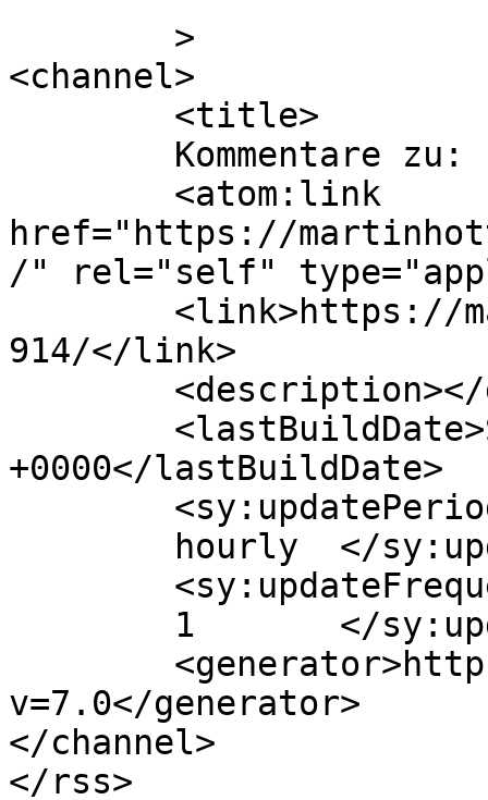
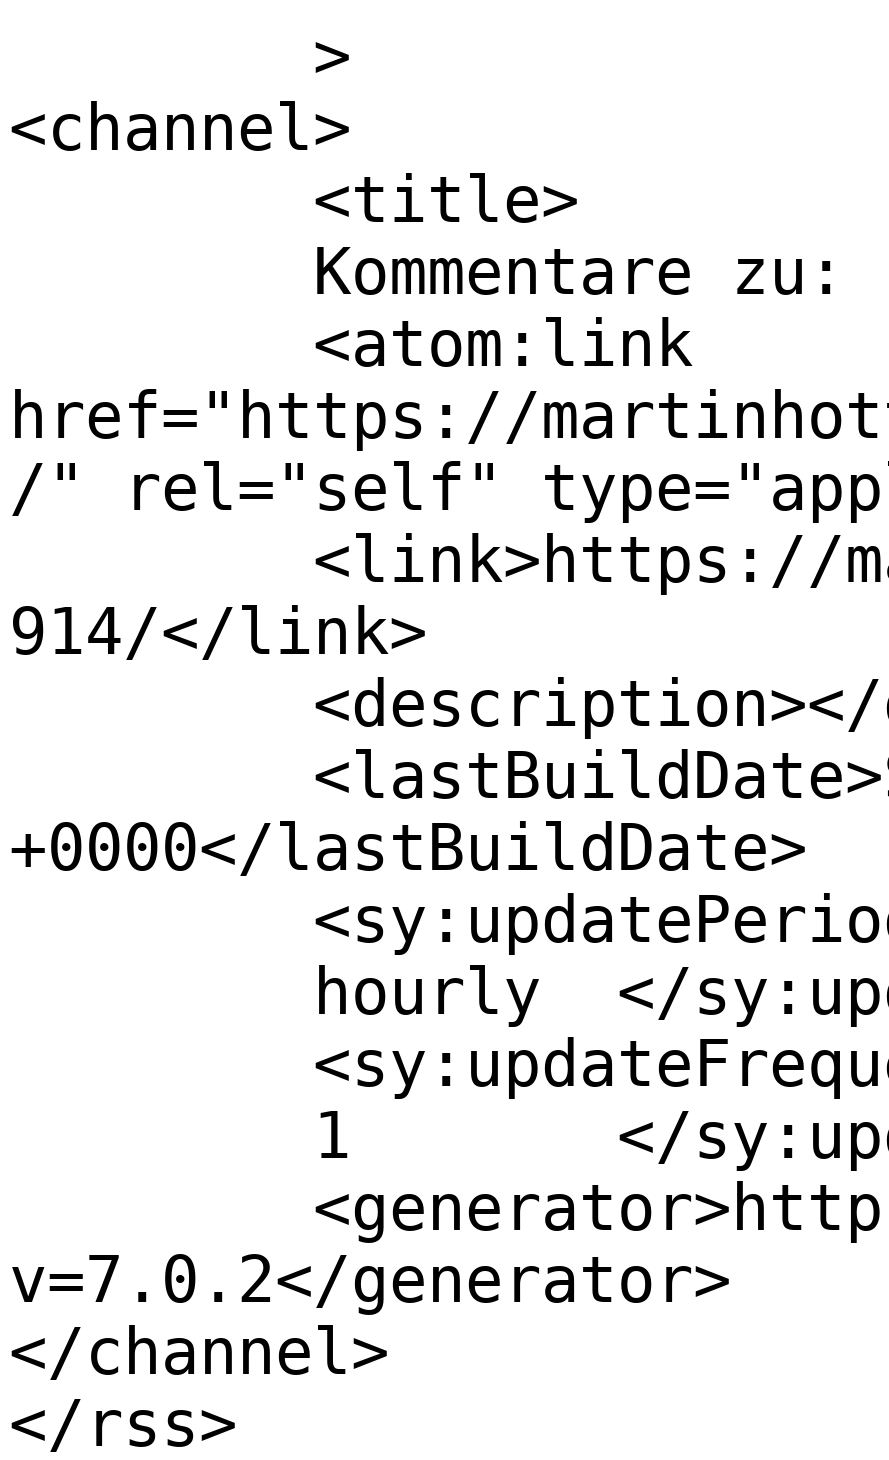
[9,684,361,723] v=7.0</generator> -> [9,1244,731,1316] v=7.0.2</generator>

